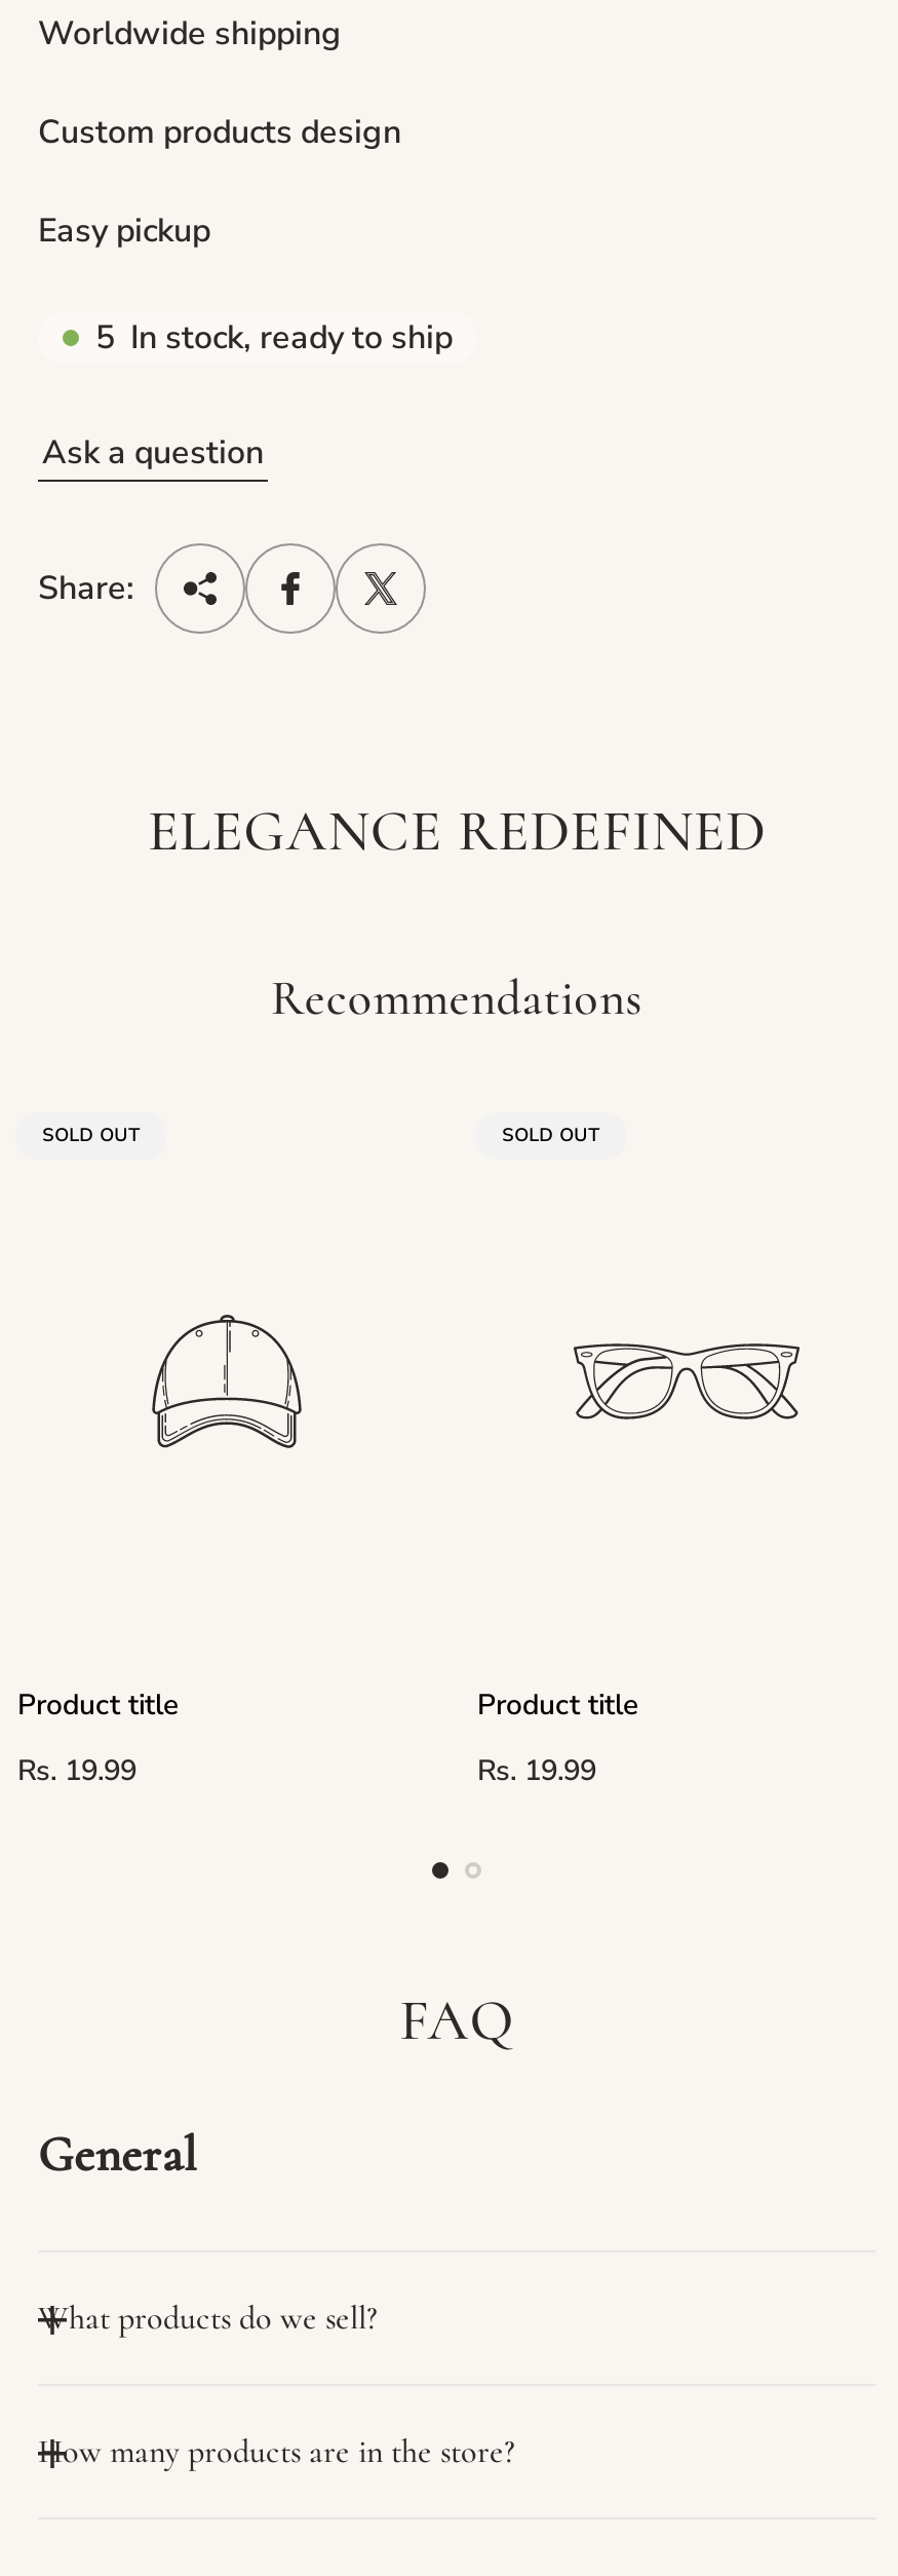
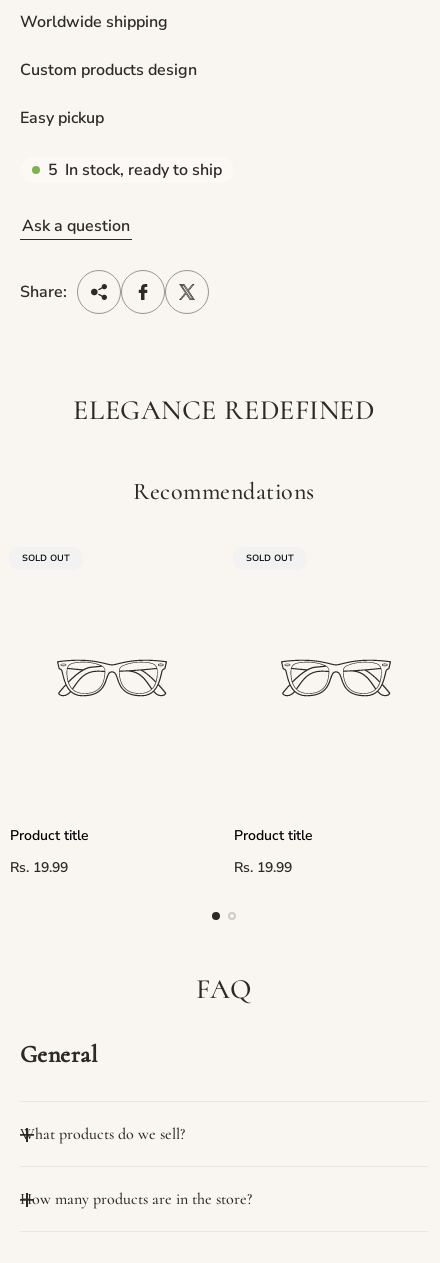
[114,1313,340,1450] [image] -> [56,646,168,711] [image]

